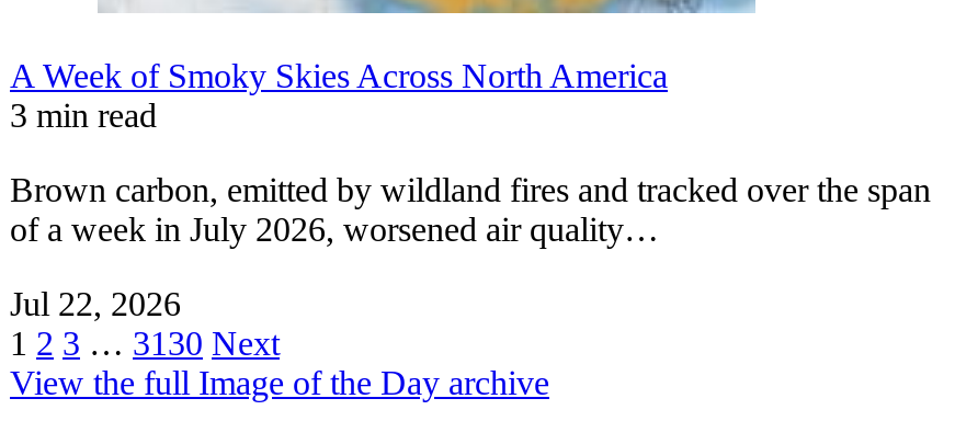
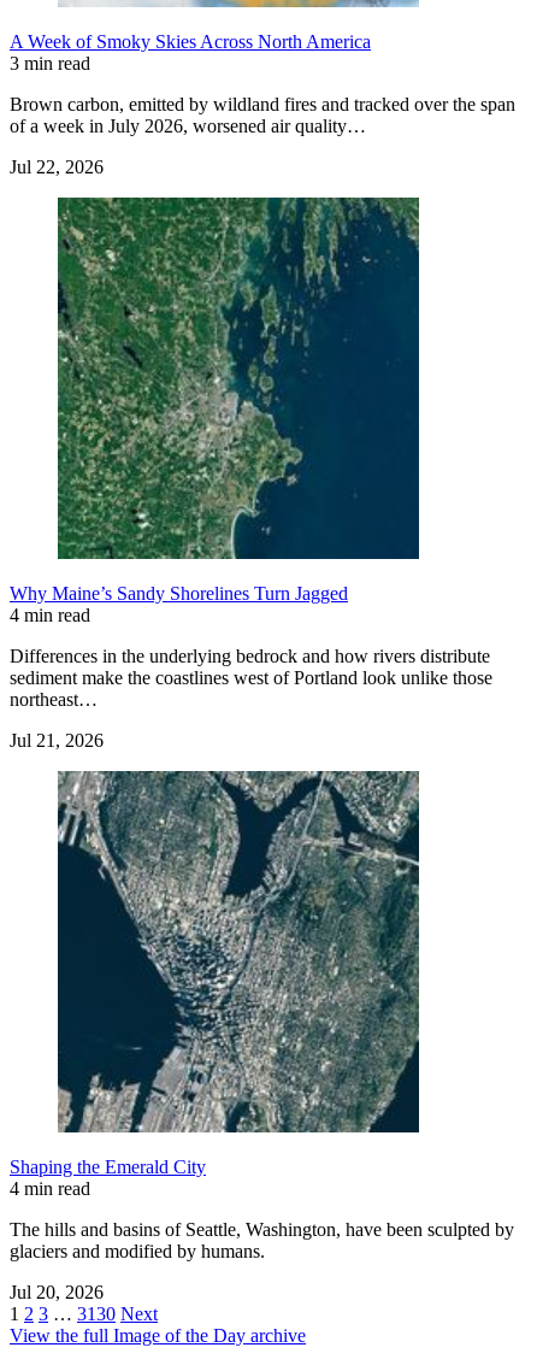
none -> [10,196,492,751] [image] | Why Maine’s Sandy Shorelines Turn Jagged | 4 min read | Differences in the underlying bedrock and how rivers distribute | sediment make the coastlines west of Portland look unlike those | northeast… | Jul 21, 2026
none -> [10,770,514,1303] [image] | Shaping the Emerald City | 4 min read | The hills and basins of Seattle, Washington, have been sculpted by | glaciers and modified by humans. | Jul 20, 2026

